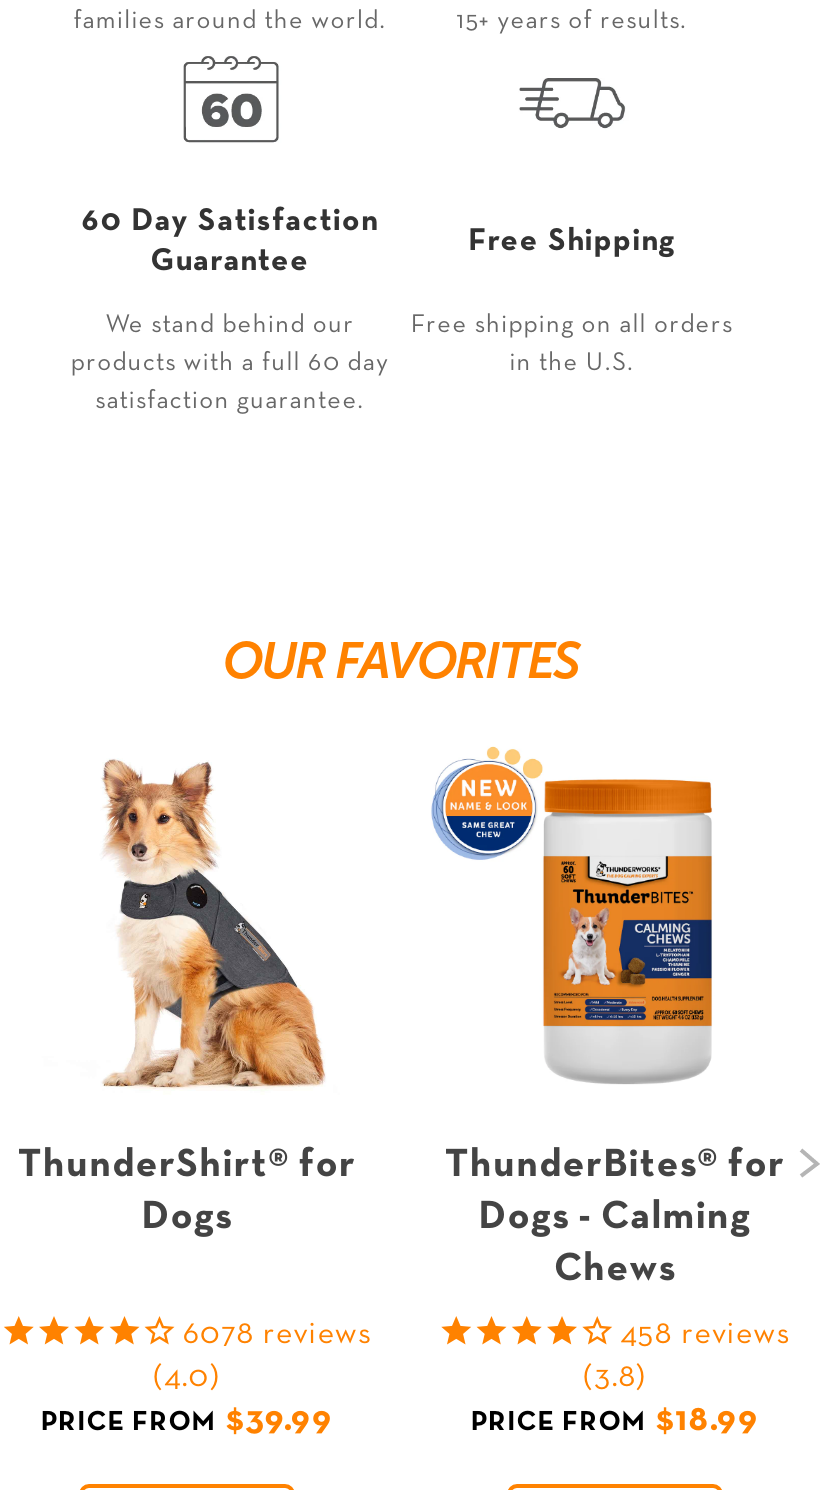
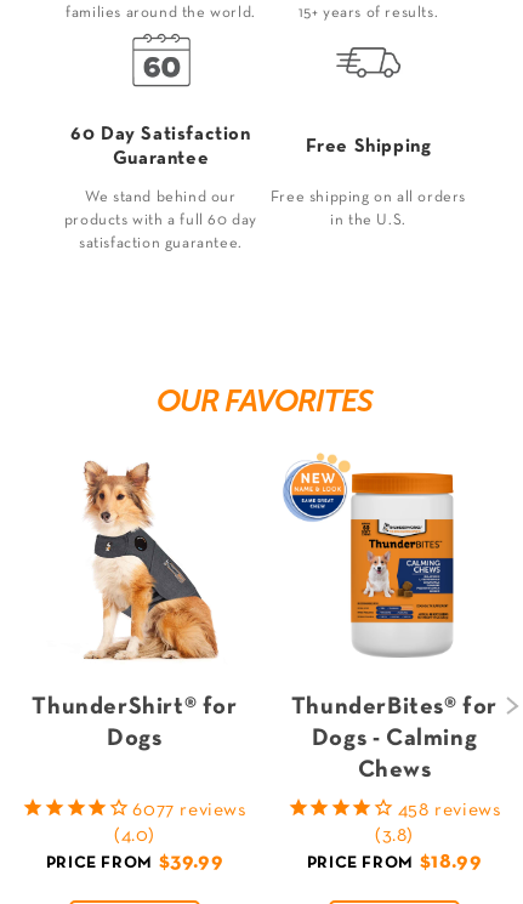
[183,1320,373,1348] 6078 reviews -> [133,801,247,818] 6077 reviews

